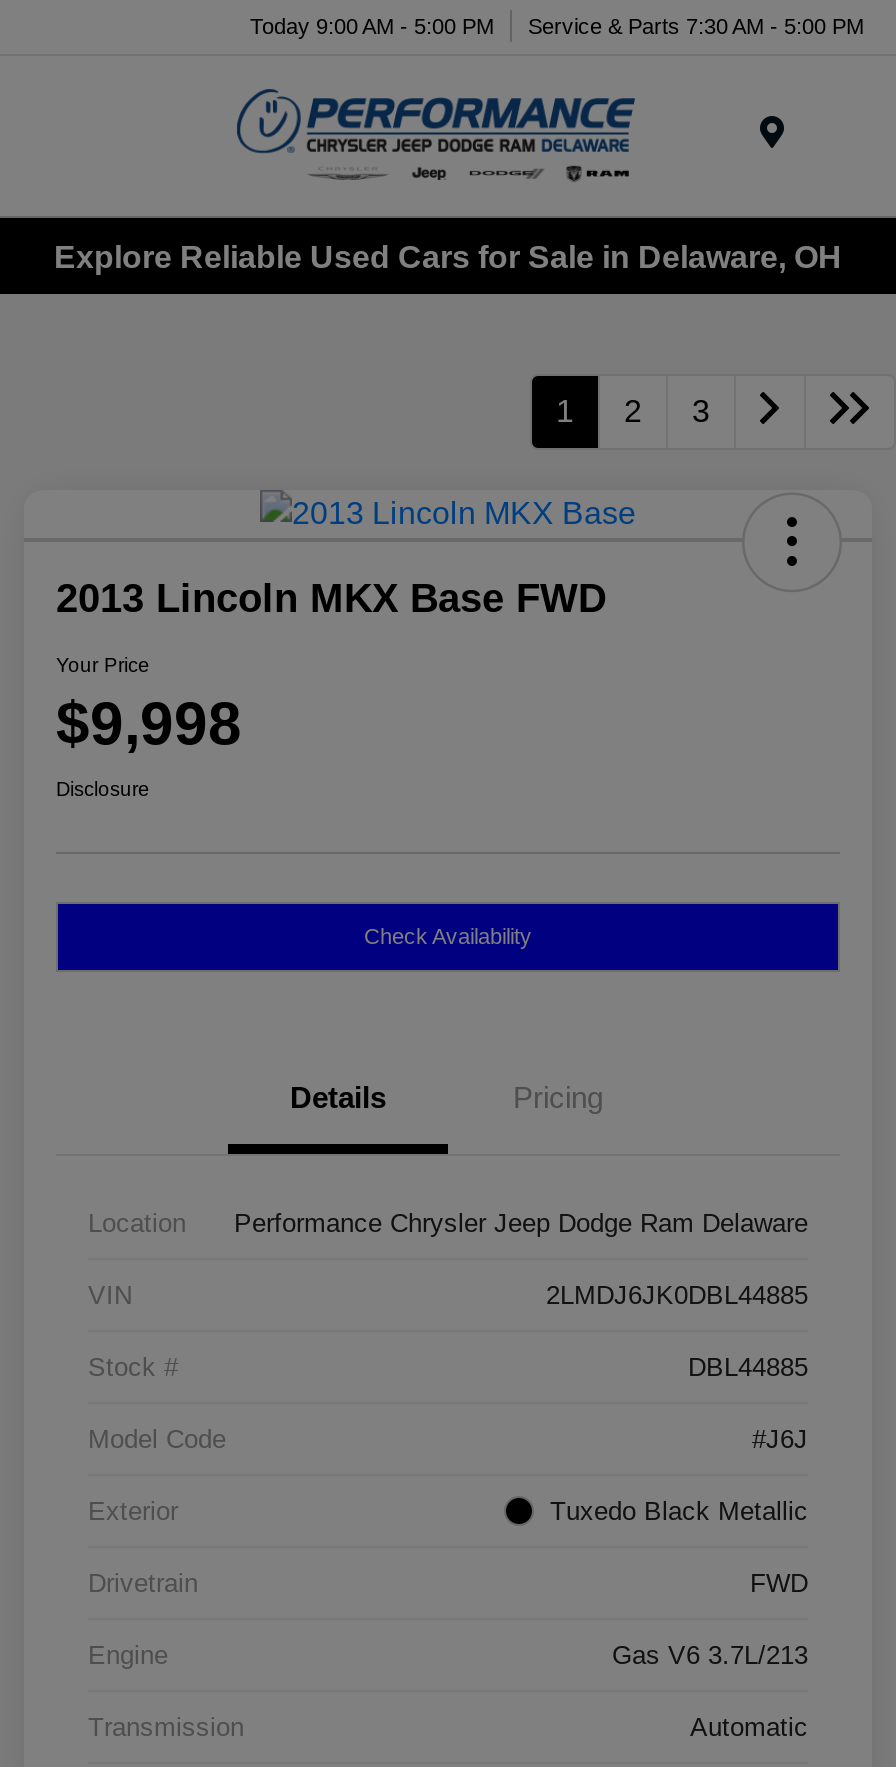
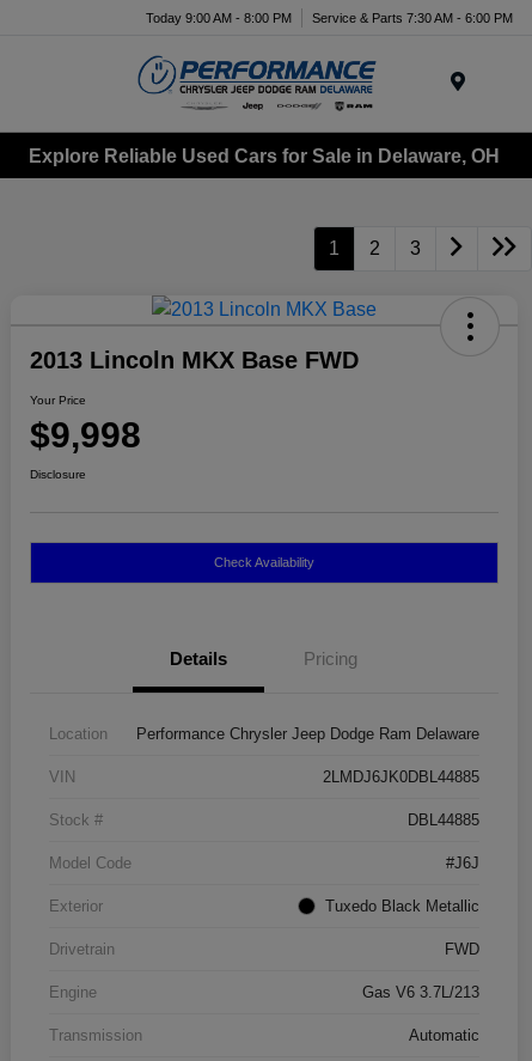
[250,13,494,37] Today 9:00 AM - 5:00 PM -> [146,10,292,25] Today 9:00 AM - 8:00 PM
[528,13,864,37] Service & Parts 7:30 AM - 5:00 PM -> [312,10,513,25] Service & Parts 7:30 AM - 6:00 PM

